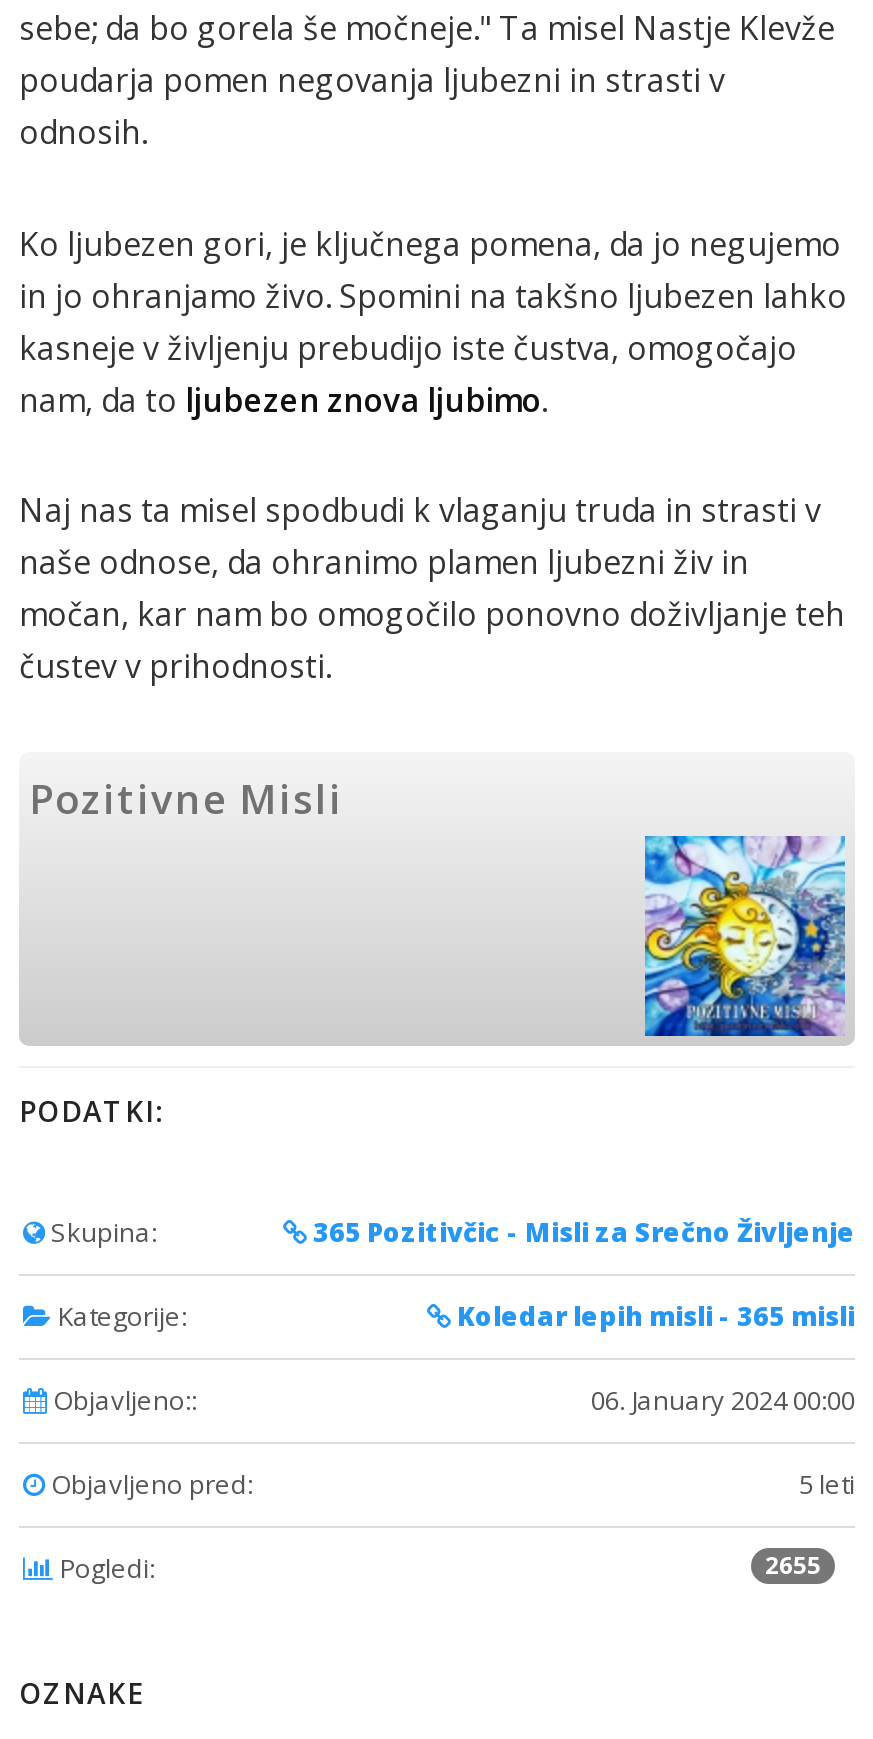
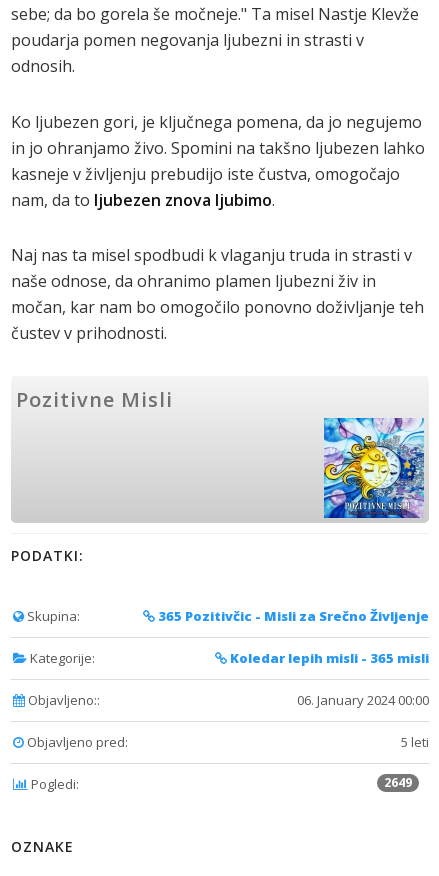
[765,1548,821,1582] 2655 -> [384,774,412,791] 2649

